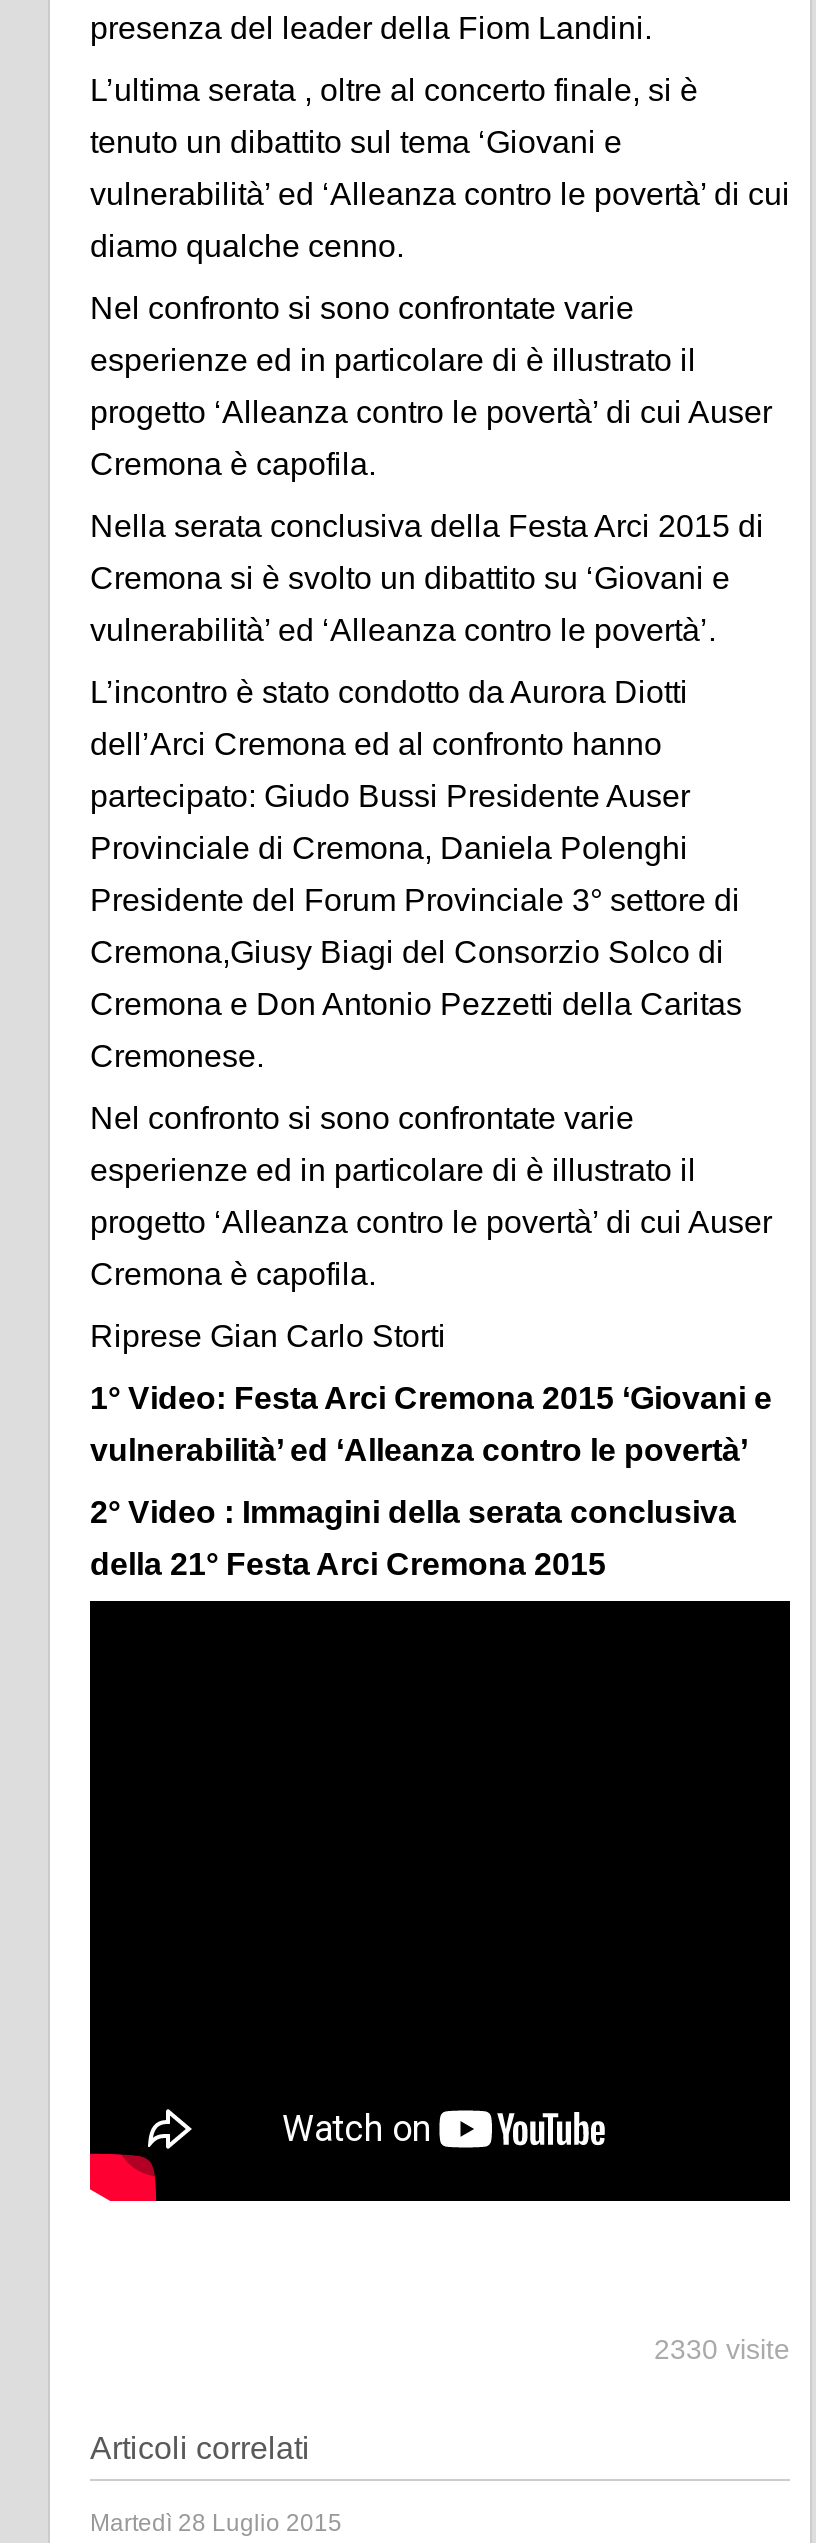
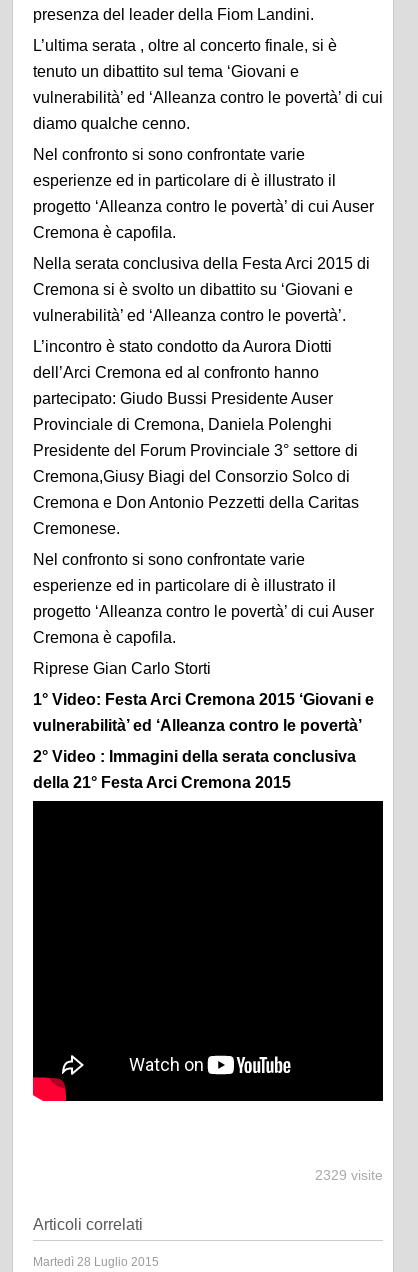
[654,2333,790,2365] 2330 visite -> [315,1167,383,1183] 2329 visite

